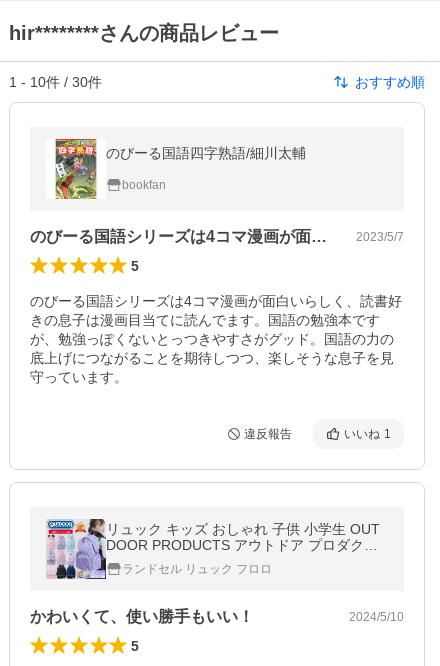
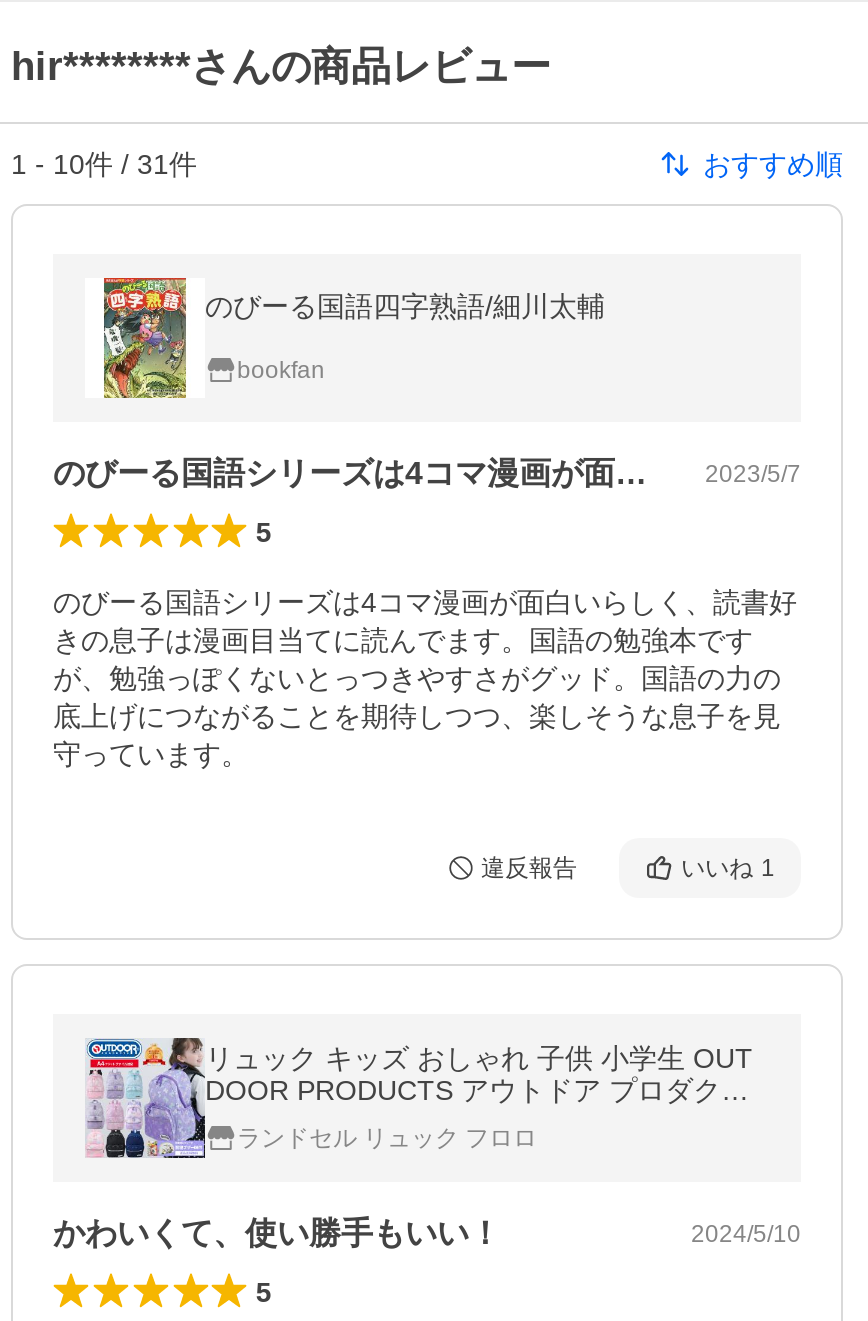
[9,74,102,90] 1 - 10件 / 30件 -> [11,148,197,180] 1 - 10件 / 31件

